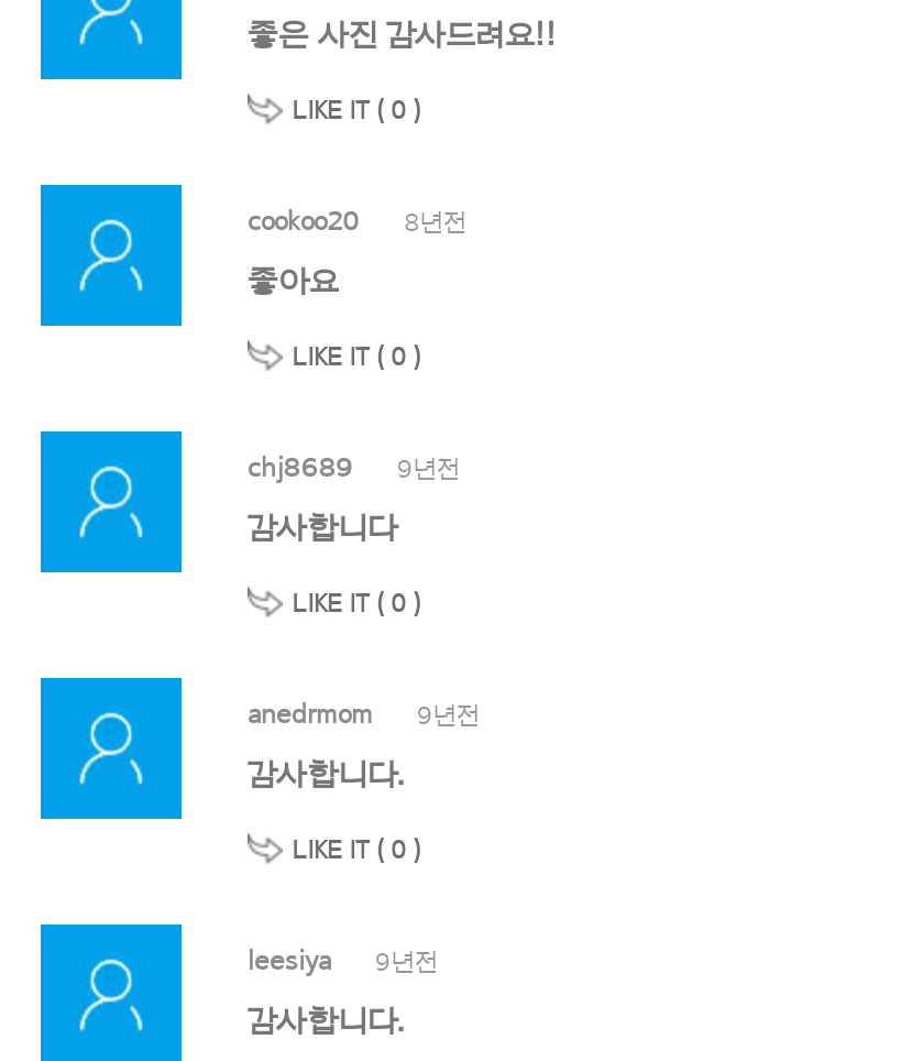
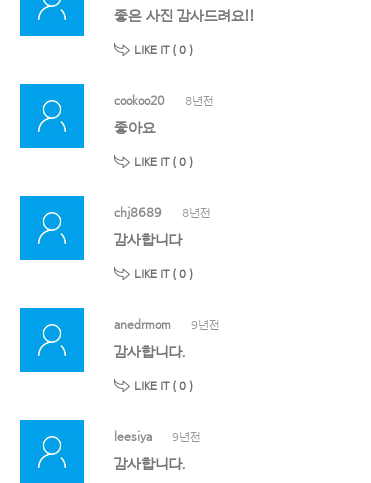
[248,453,461,481] chj8689 9년전 -> [114,206,211,219] chj8689 8년전

